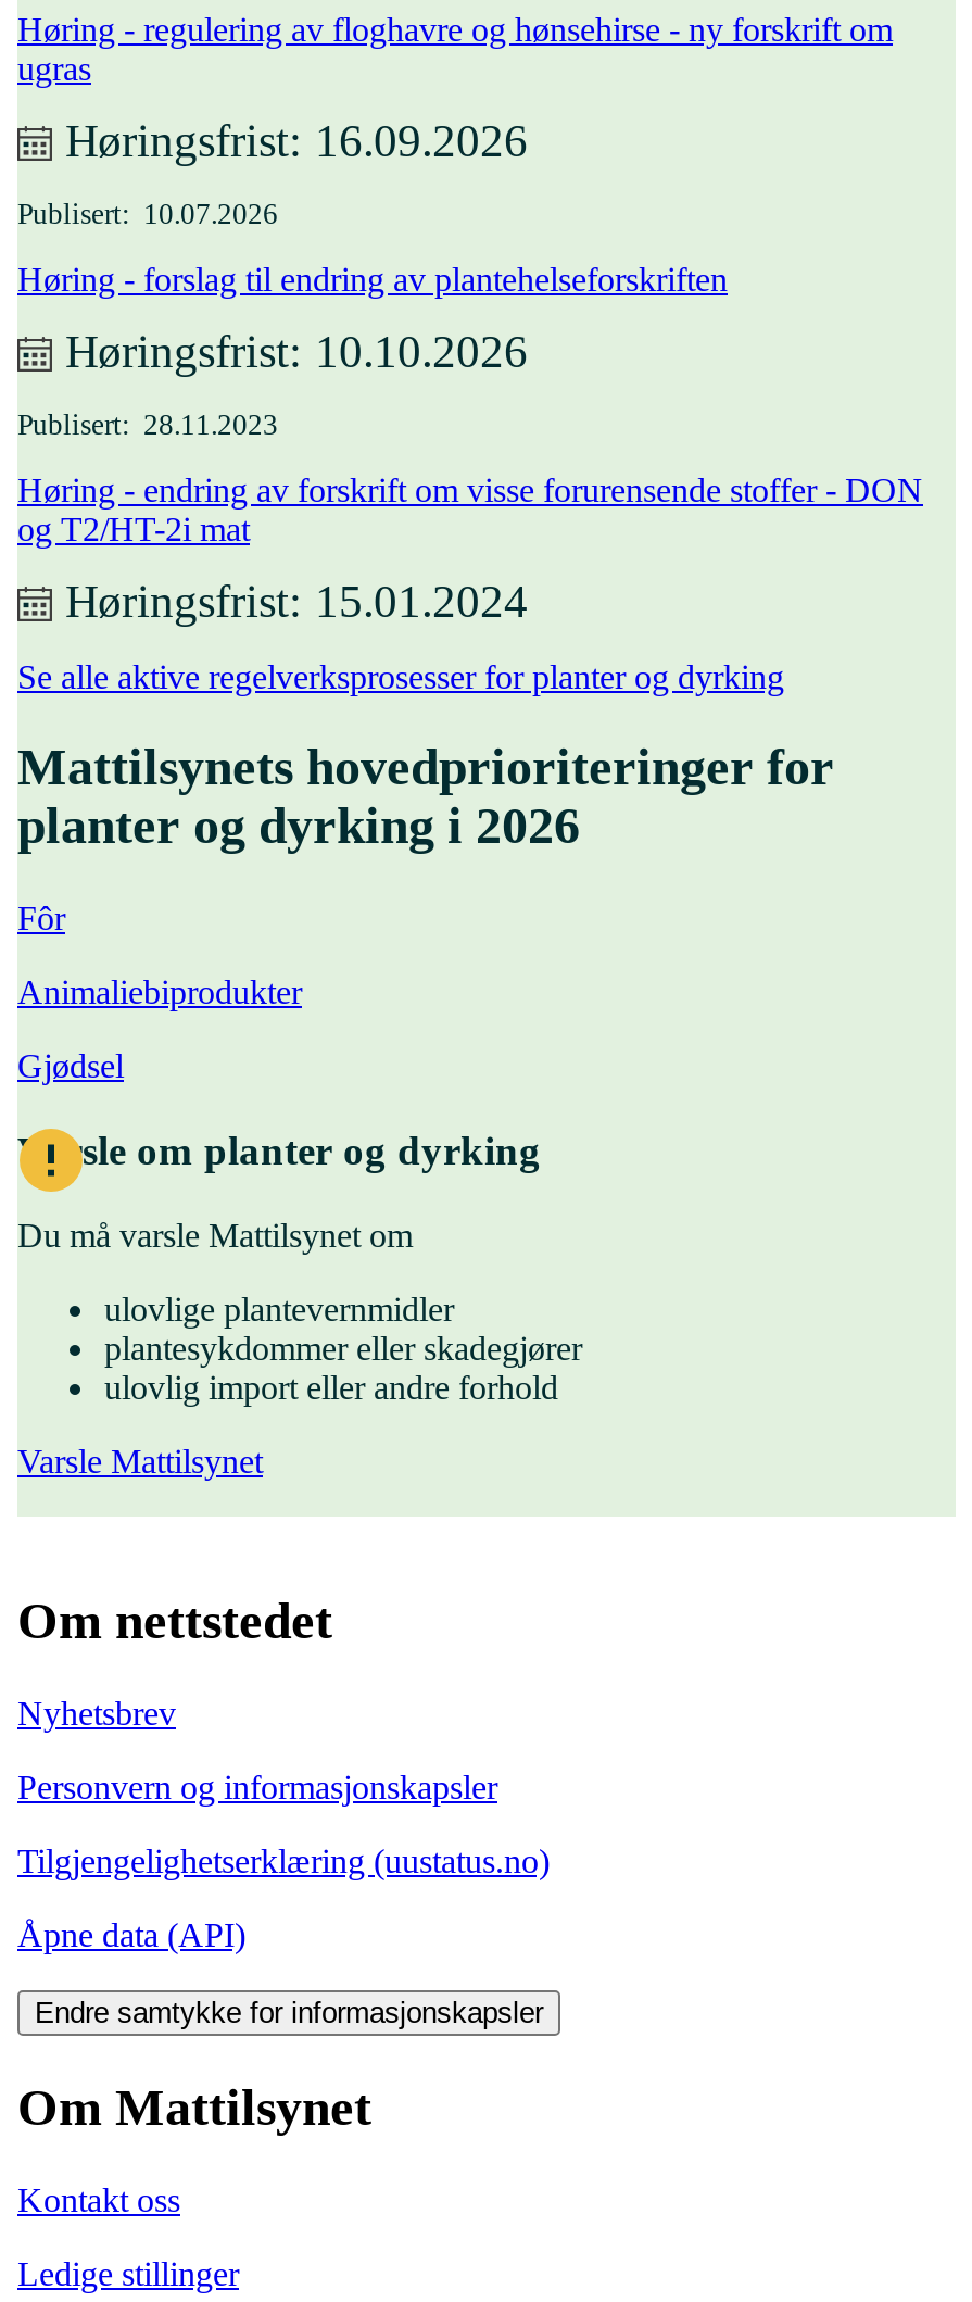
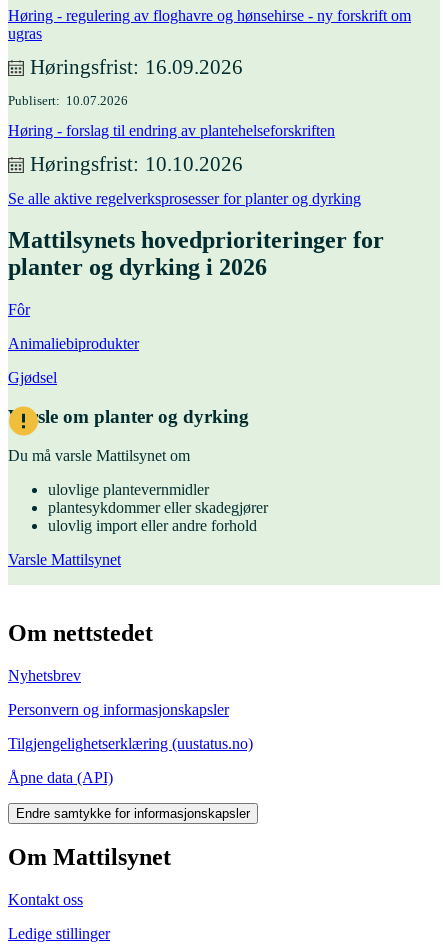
[17,407,923,628] Publisert | 28.11.2023 | Høring - endring av forskrift om visse forurensende stoffer - DON | og T2/HT-2i mat | Høringsfrist 15.01.2024 -> none

